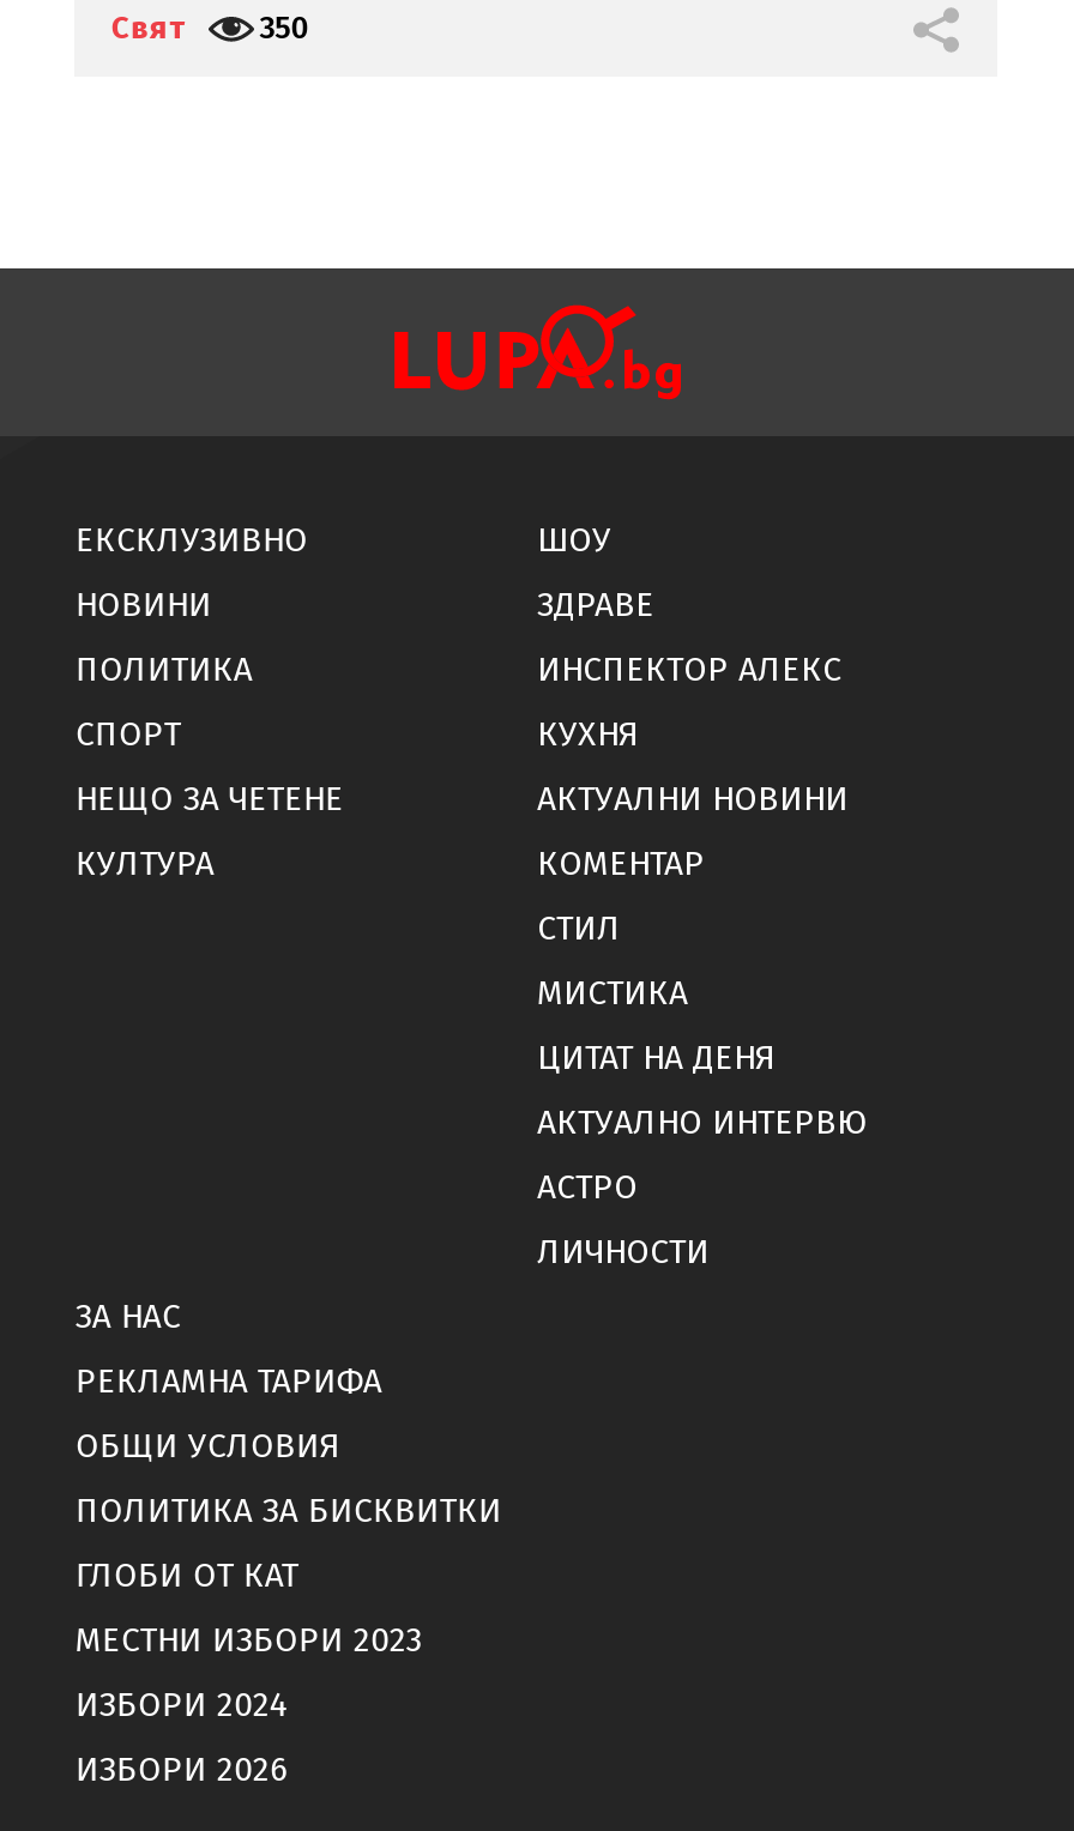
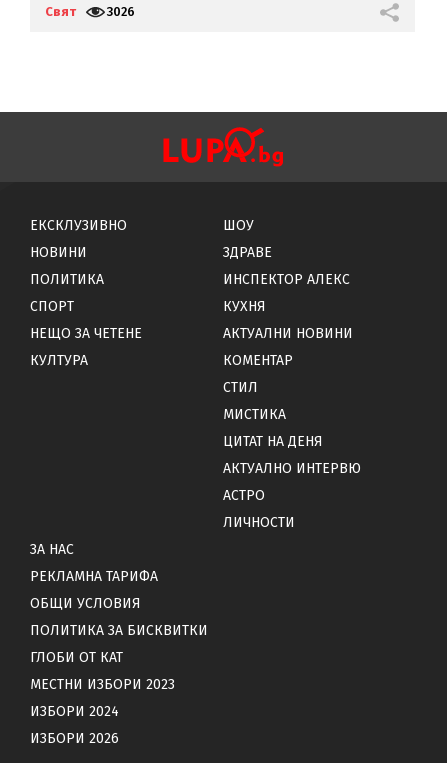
[260,9,310,45] 350 -> [107,4,135,19] 3026

